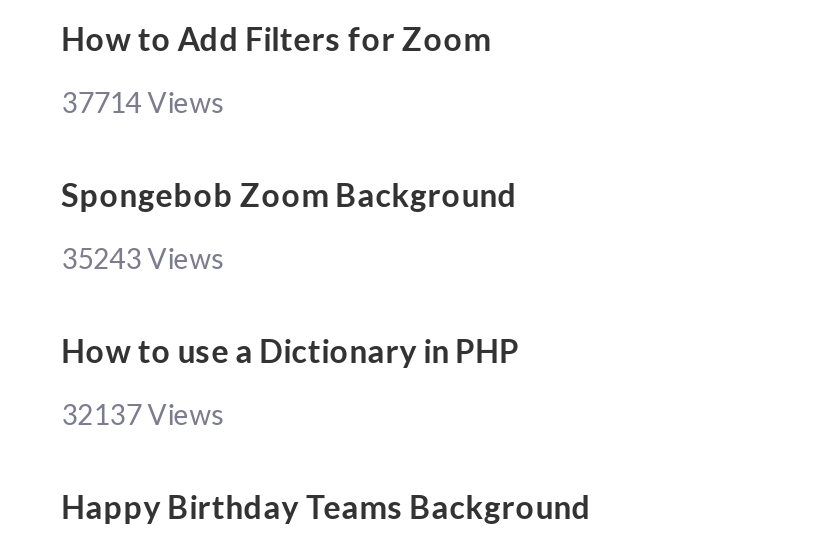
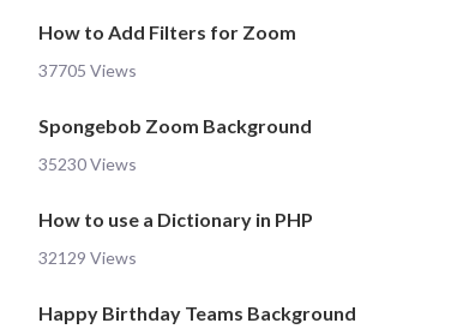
[62,86,226,120] 37714 Views -> [38,60,136,81] 37705 Views
[62,242,226,276] 35243 Views -> [38,154,136,174] 35230 Views
[62,398,226,432] 32137 Views -> [38,248,136,268] 32129 Views

